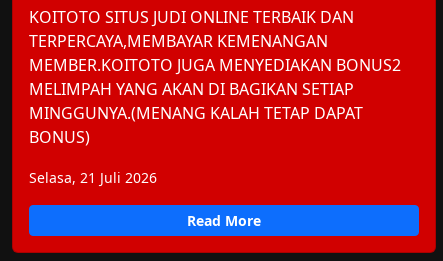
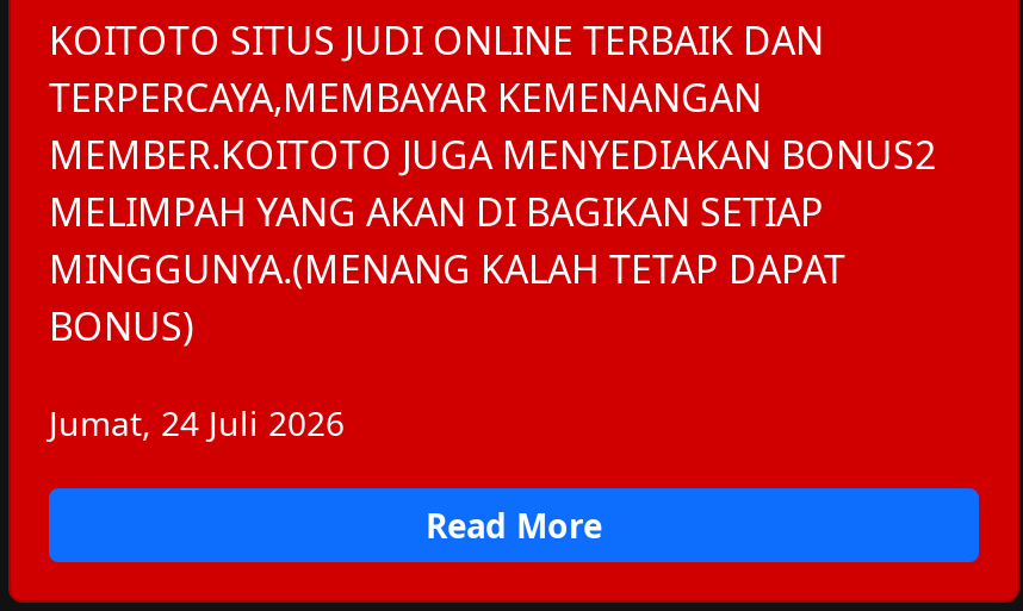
[29,168,157,187] Selasa, 21 Juli 2026 -> [49,400,345,445] Jumat, 24 Juli 2026

